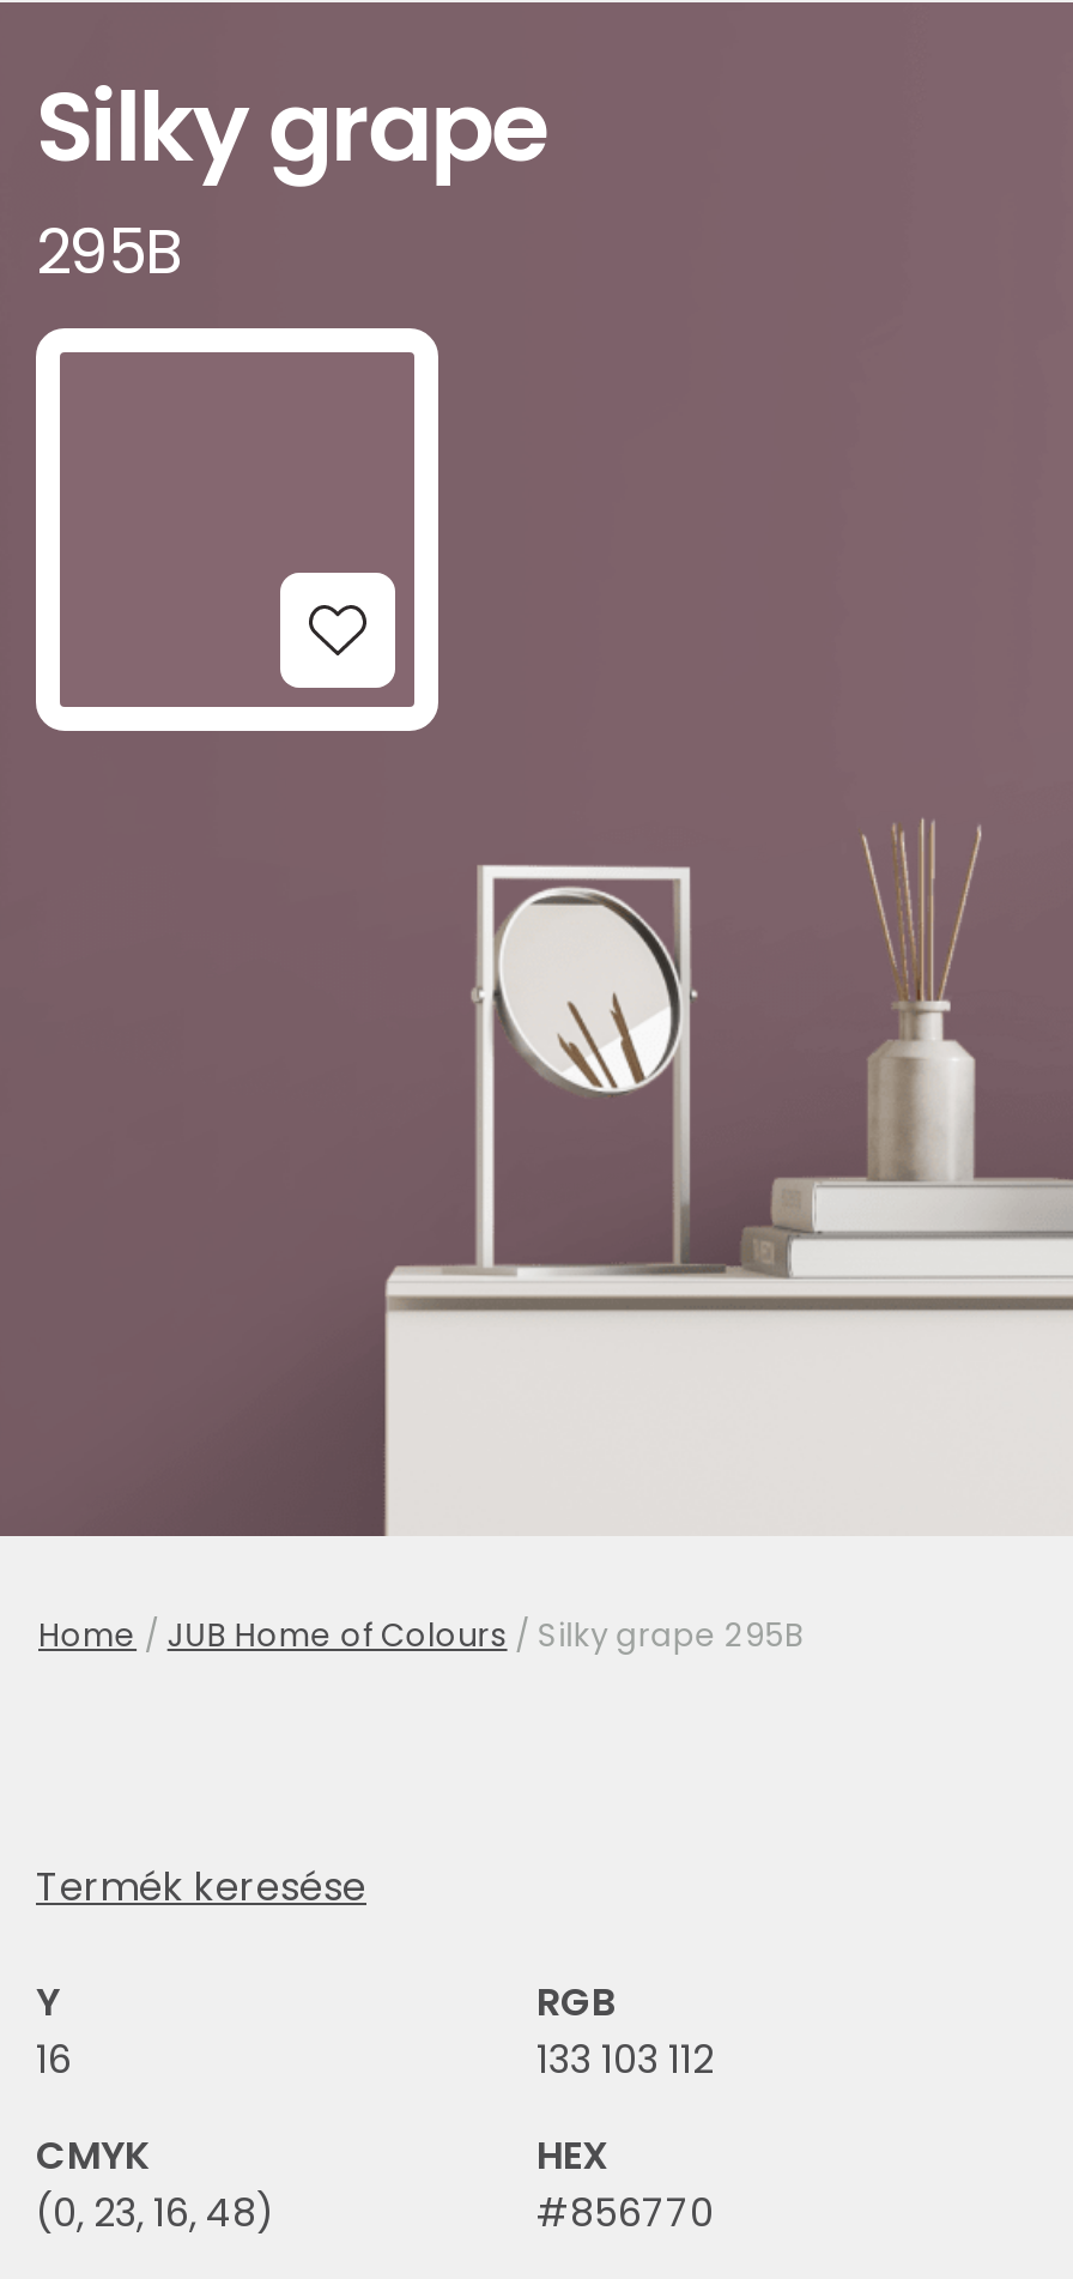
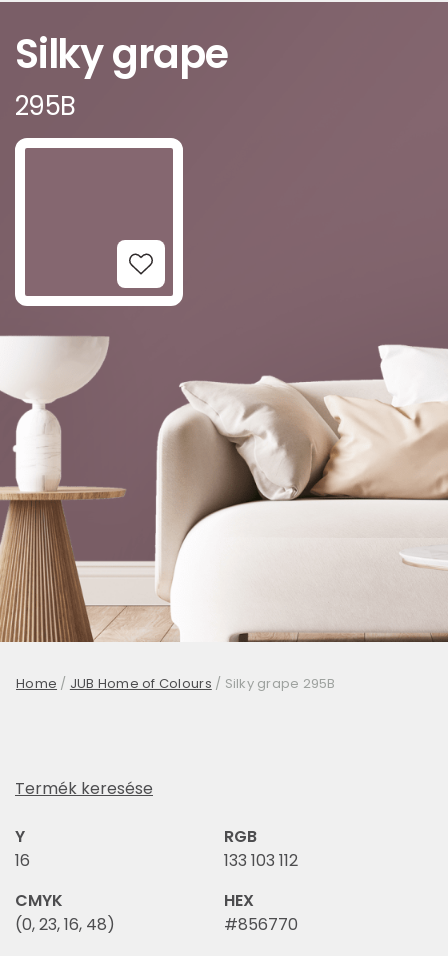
[7,803,1066,1539] [image] -> [3,335,445,643] [image]

